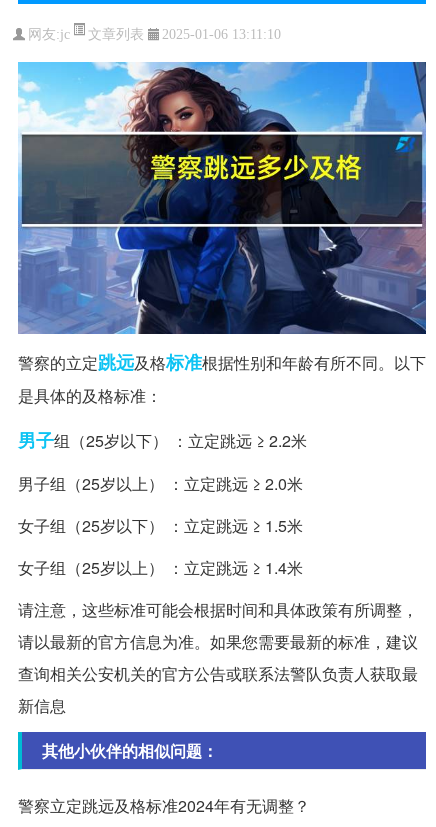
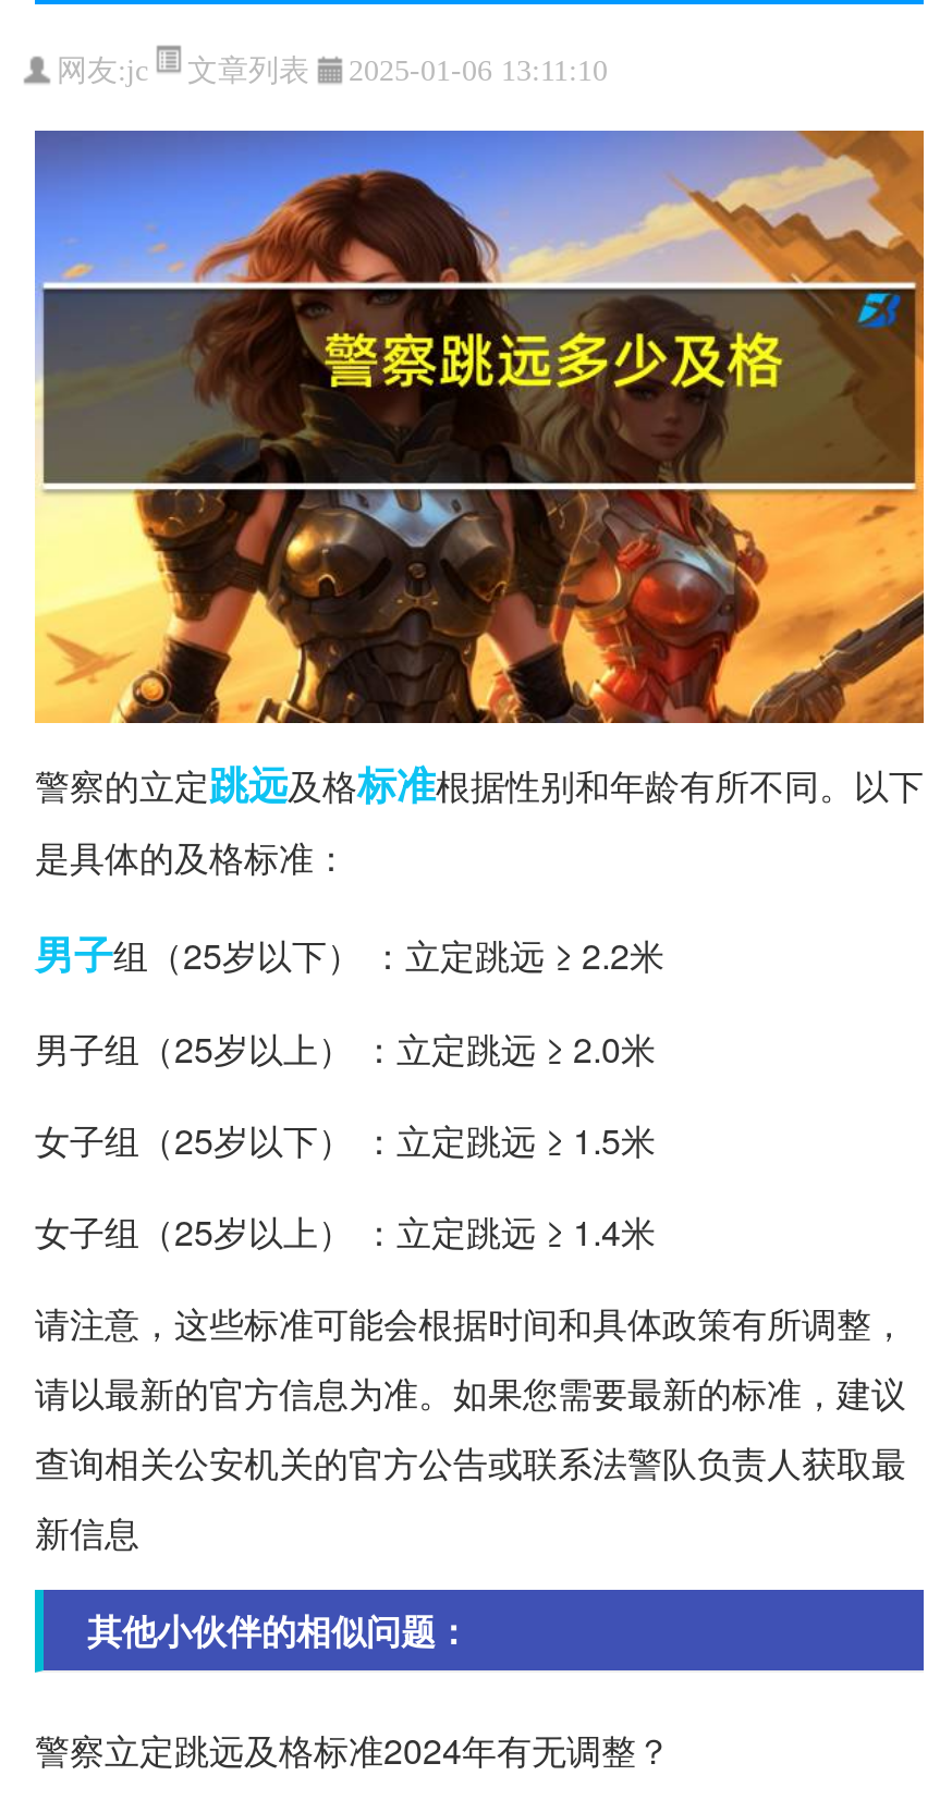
[17,61,427,335] [image] -> [33,128,926,725] [image]

